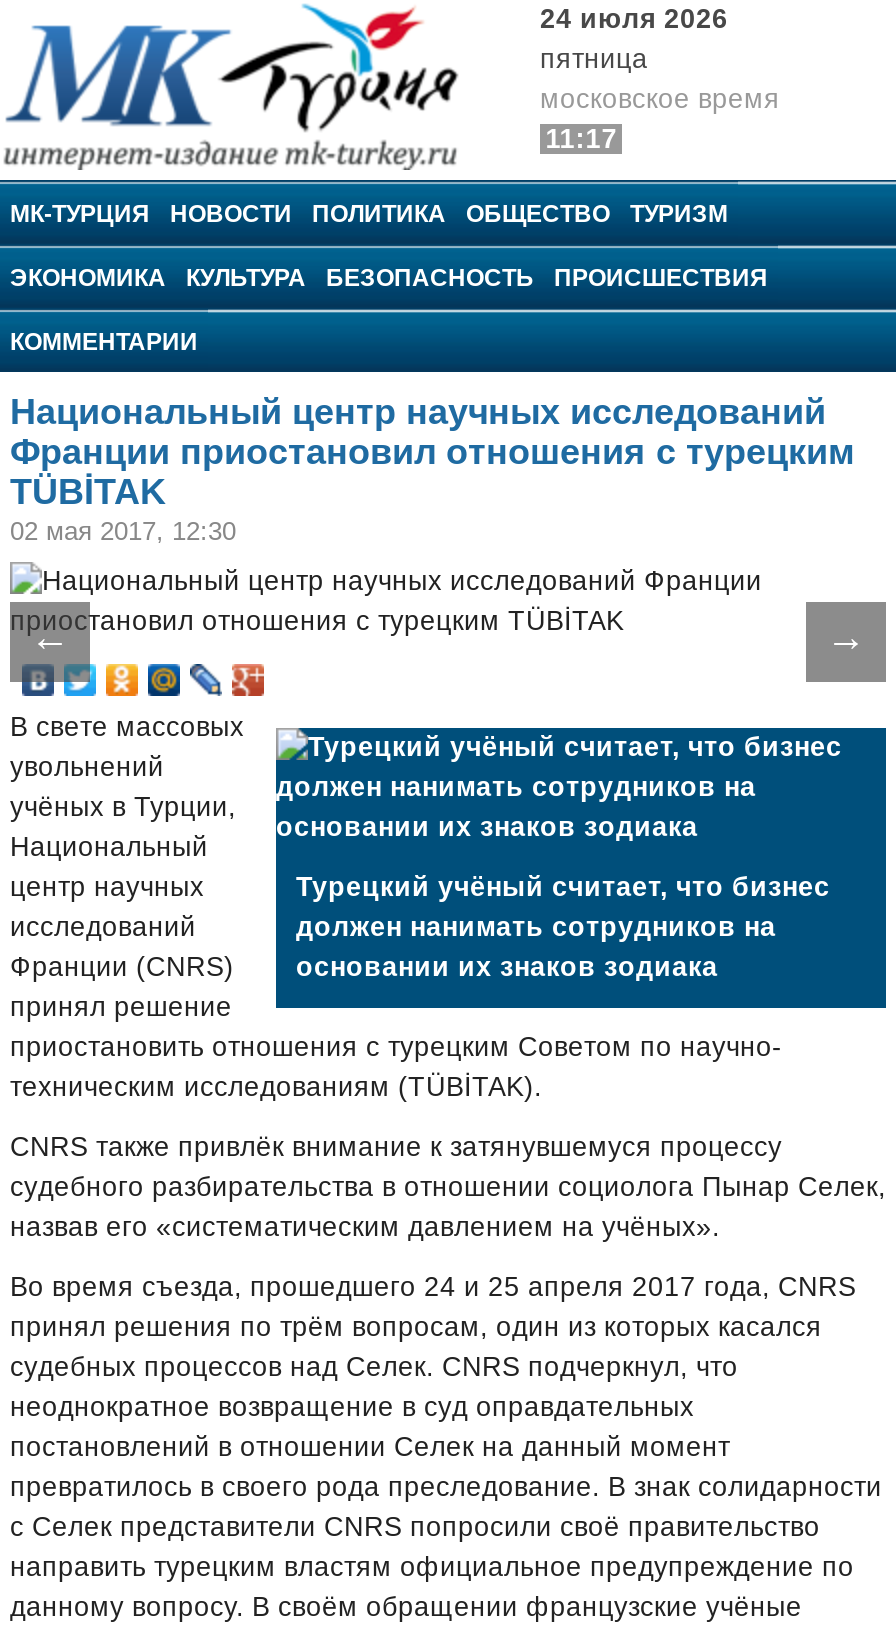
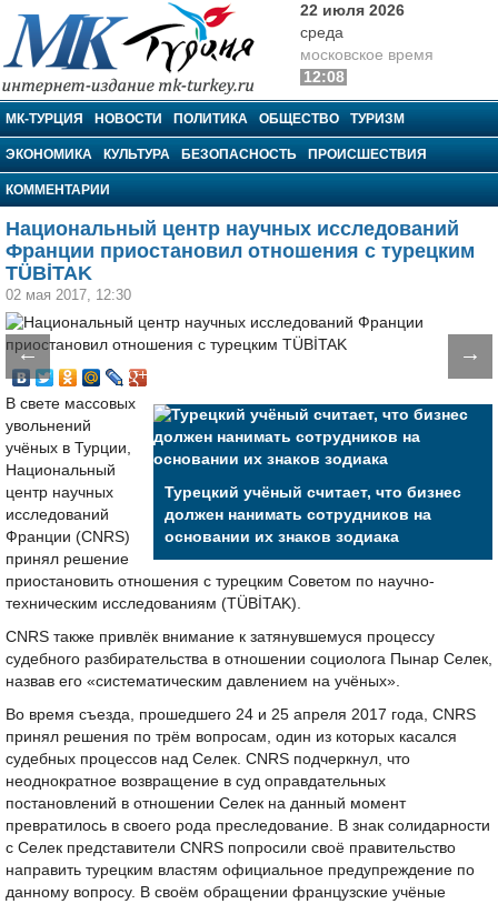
[540,4,728,74] 24 июля 2026 | пятница -> [300,2,405,41] 22 июля 2026 | среда
[545,124,617,154] 11:17 -> [303,69,344,86] 12:08

